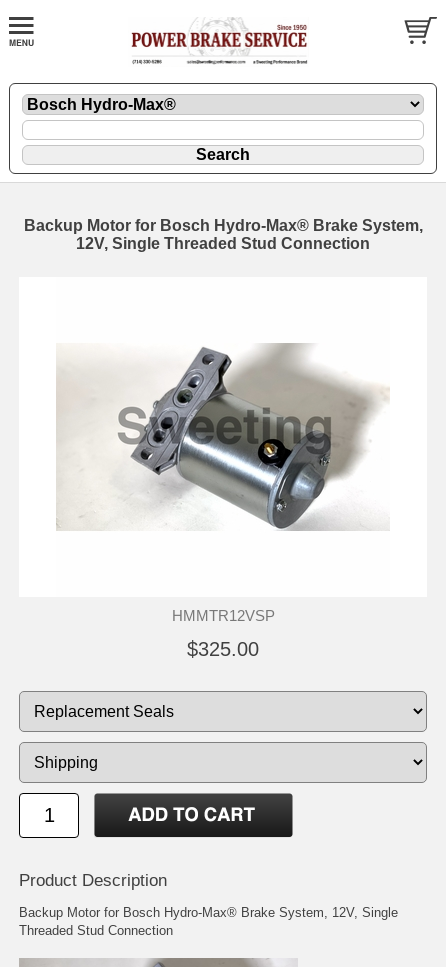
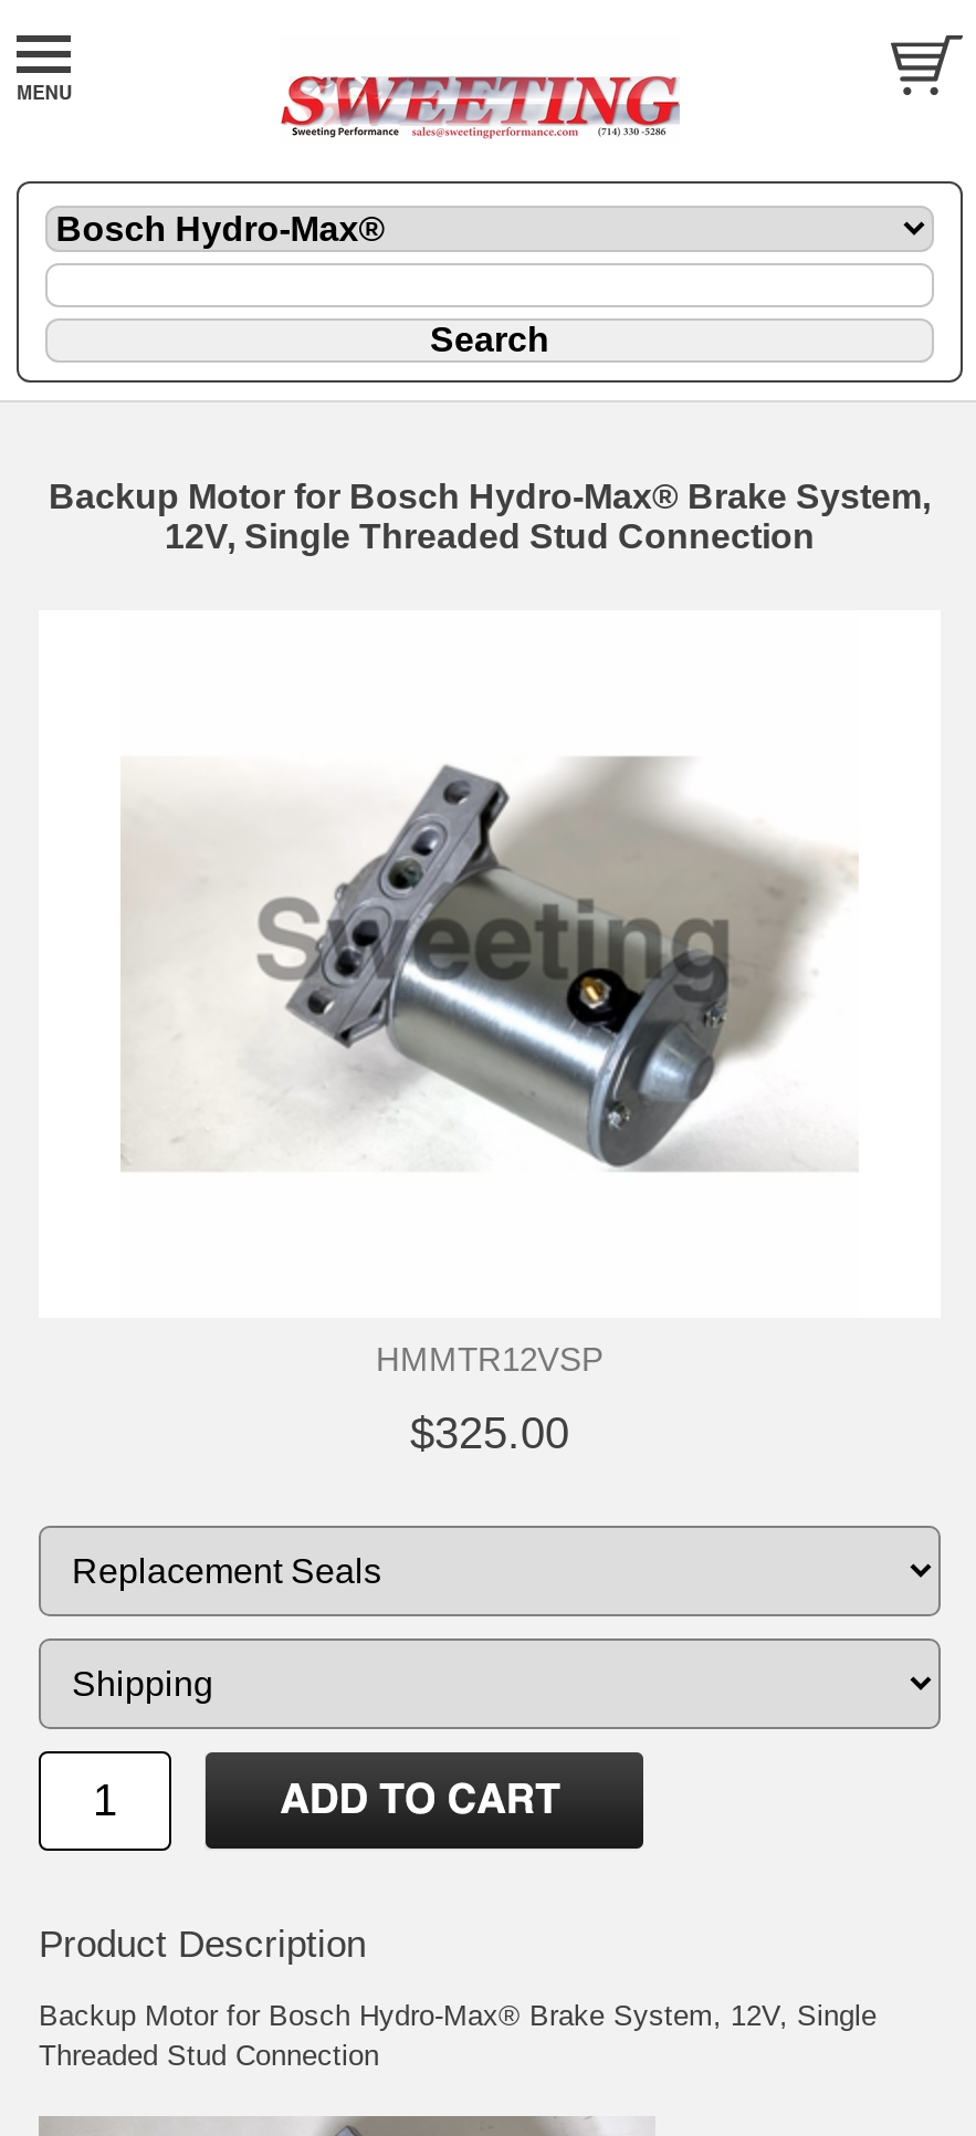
[129,18,308,65] [image] -> [280,44,682,139] [image]

